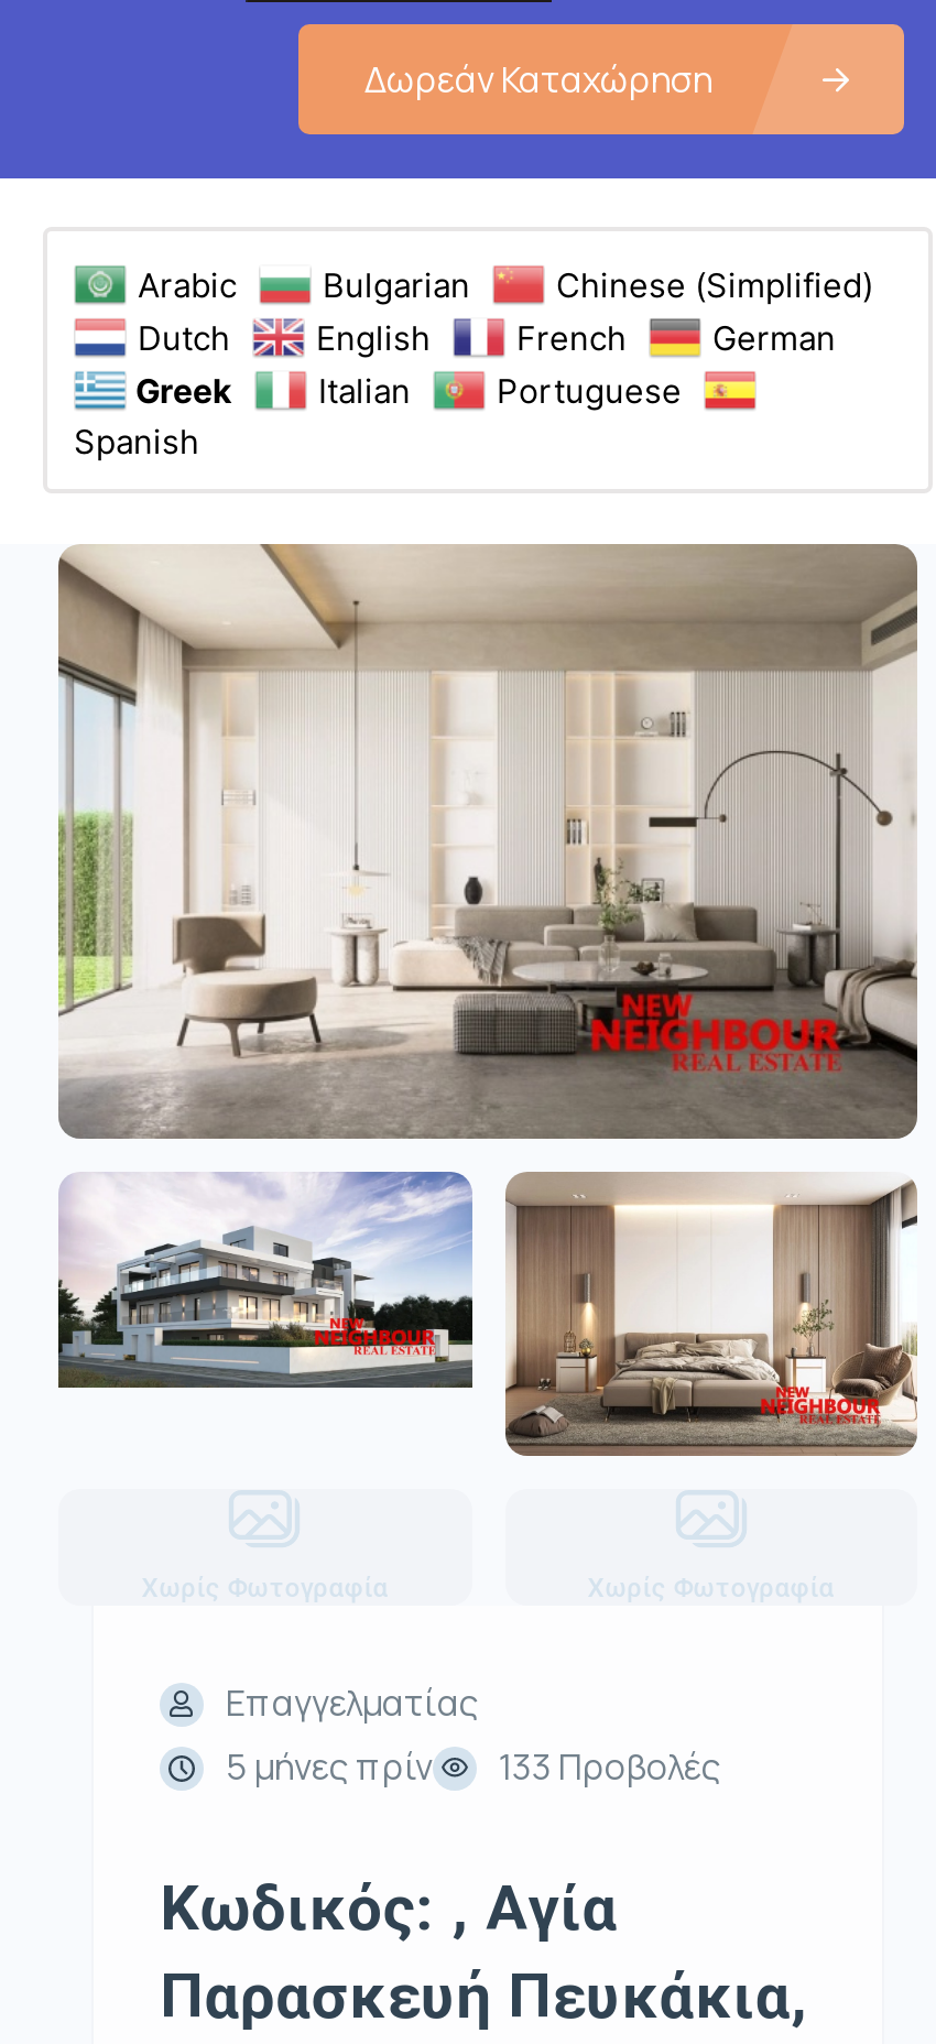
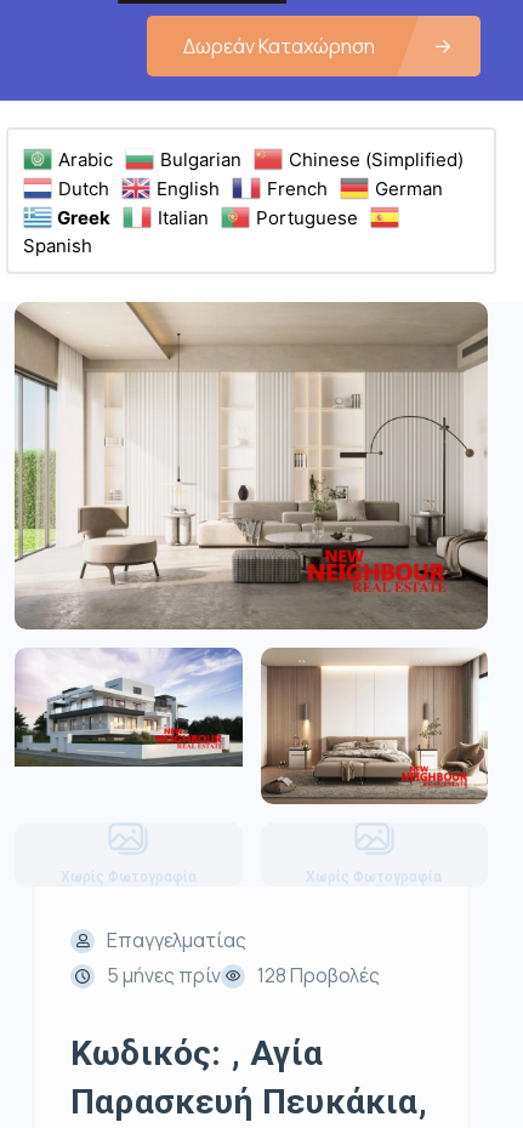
[226,1743,721,1791] 5 μήνες πρίν 133 Προβολές -> [107,962,380,989] 5 μήνες πρίν 128 Προβολές

